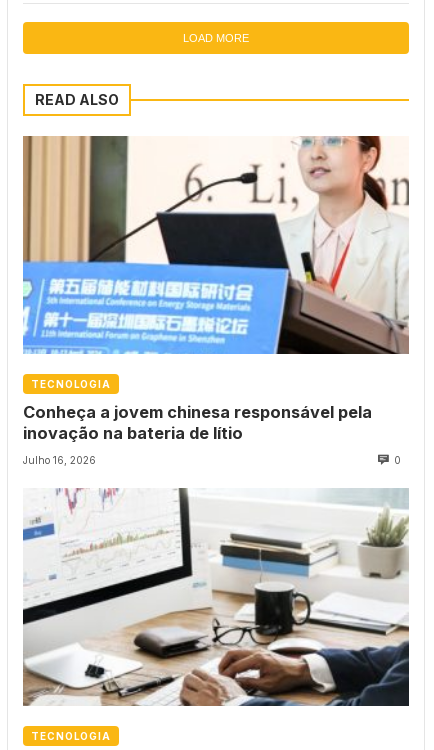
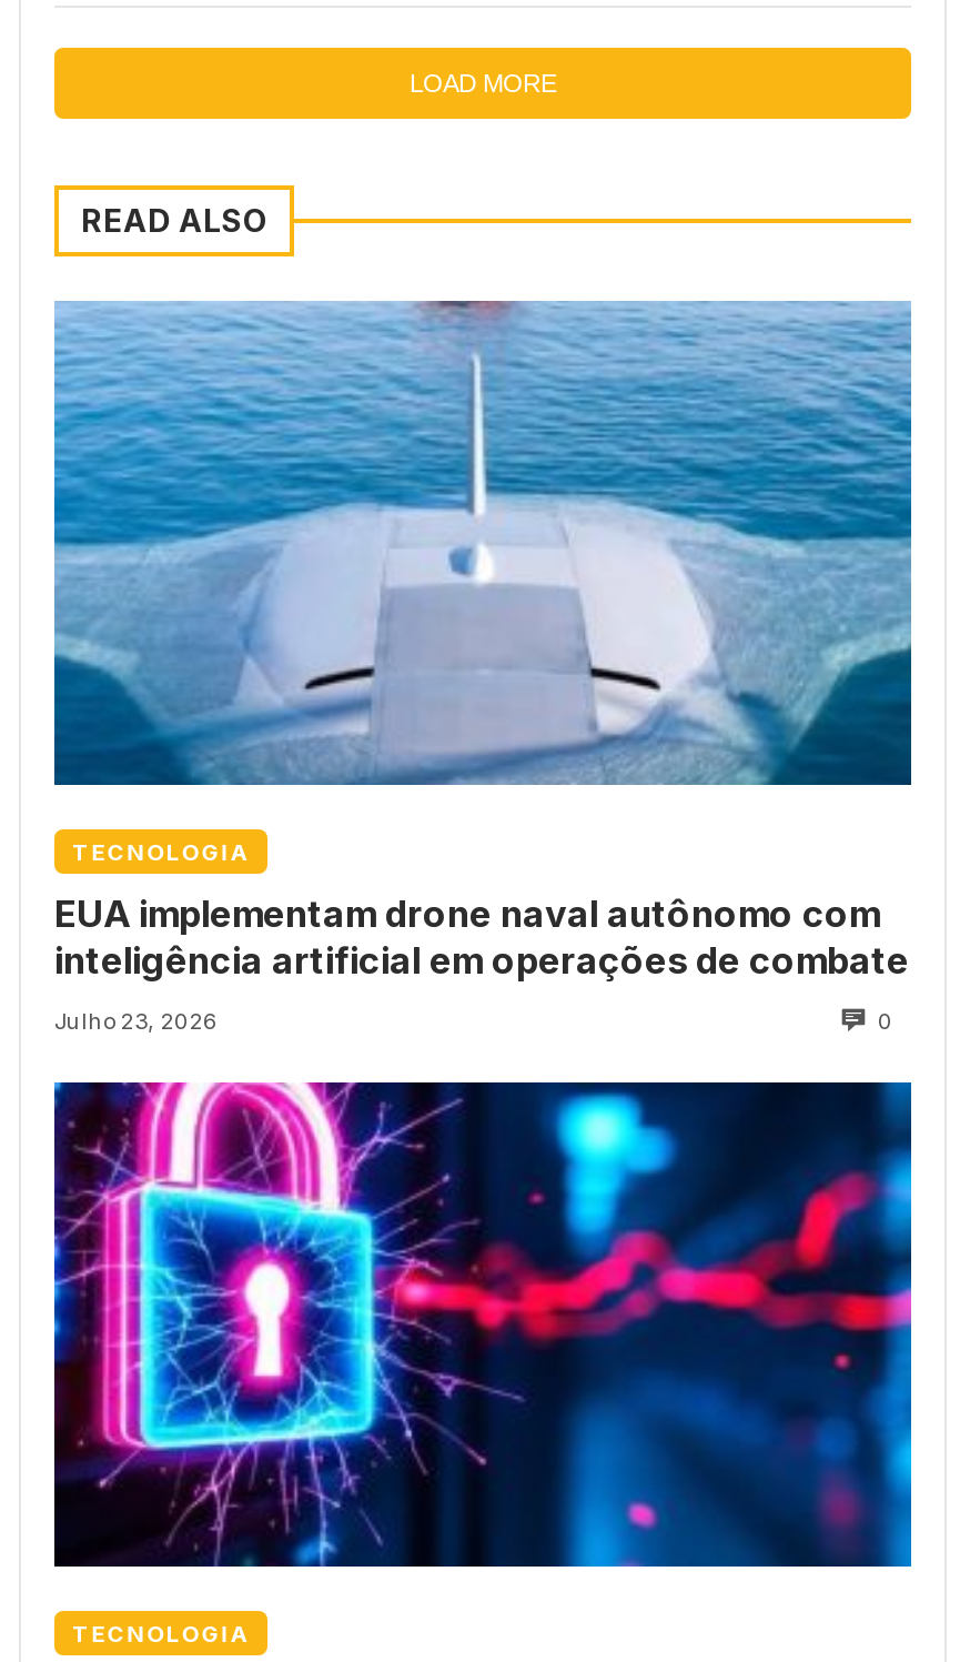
[22,135,410,355] [image] -> [52,299,913,787] [image]
[23,402,372,443] Conheça a jovem chinesa responsável pela | inovação na bateria de lítio -> [54,891,909,982] EUA implementam drone naval autônomo com | inteligência artificial em operações de combate
[23,454,96,466] Julho 16, 2026 -> [54,1007,219,1034] Julho 23, 2026
[22,487,410,707] [image] -> [52,1080,913,1569] [image]

